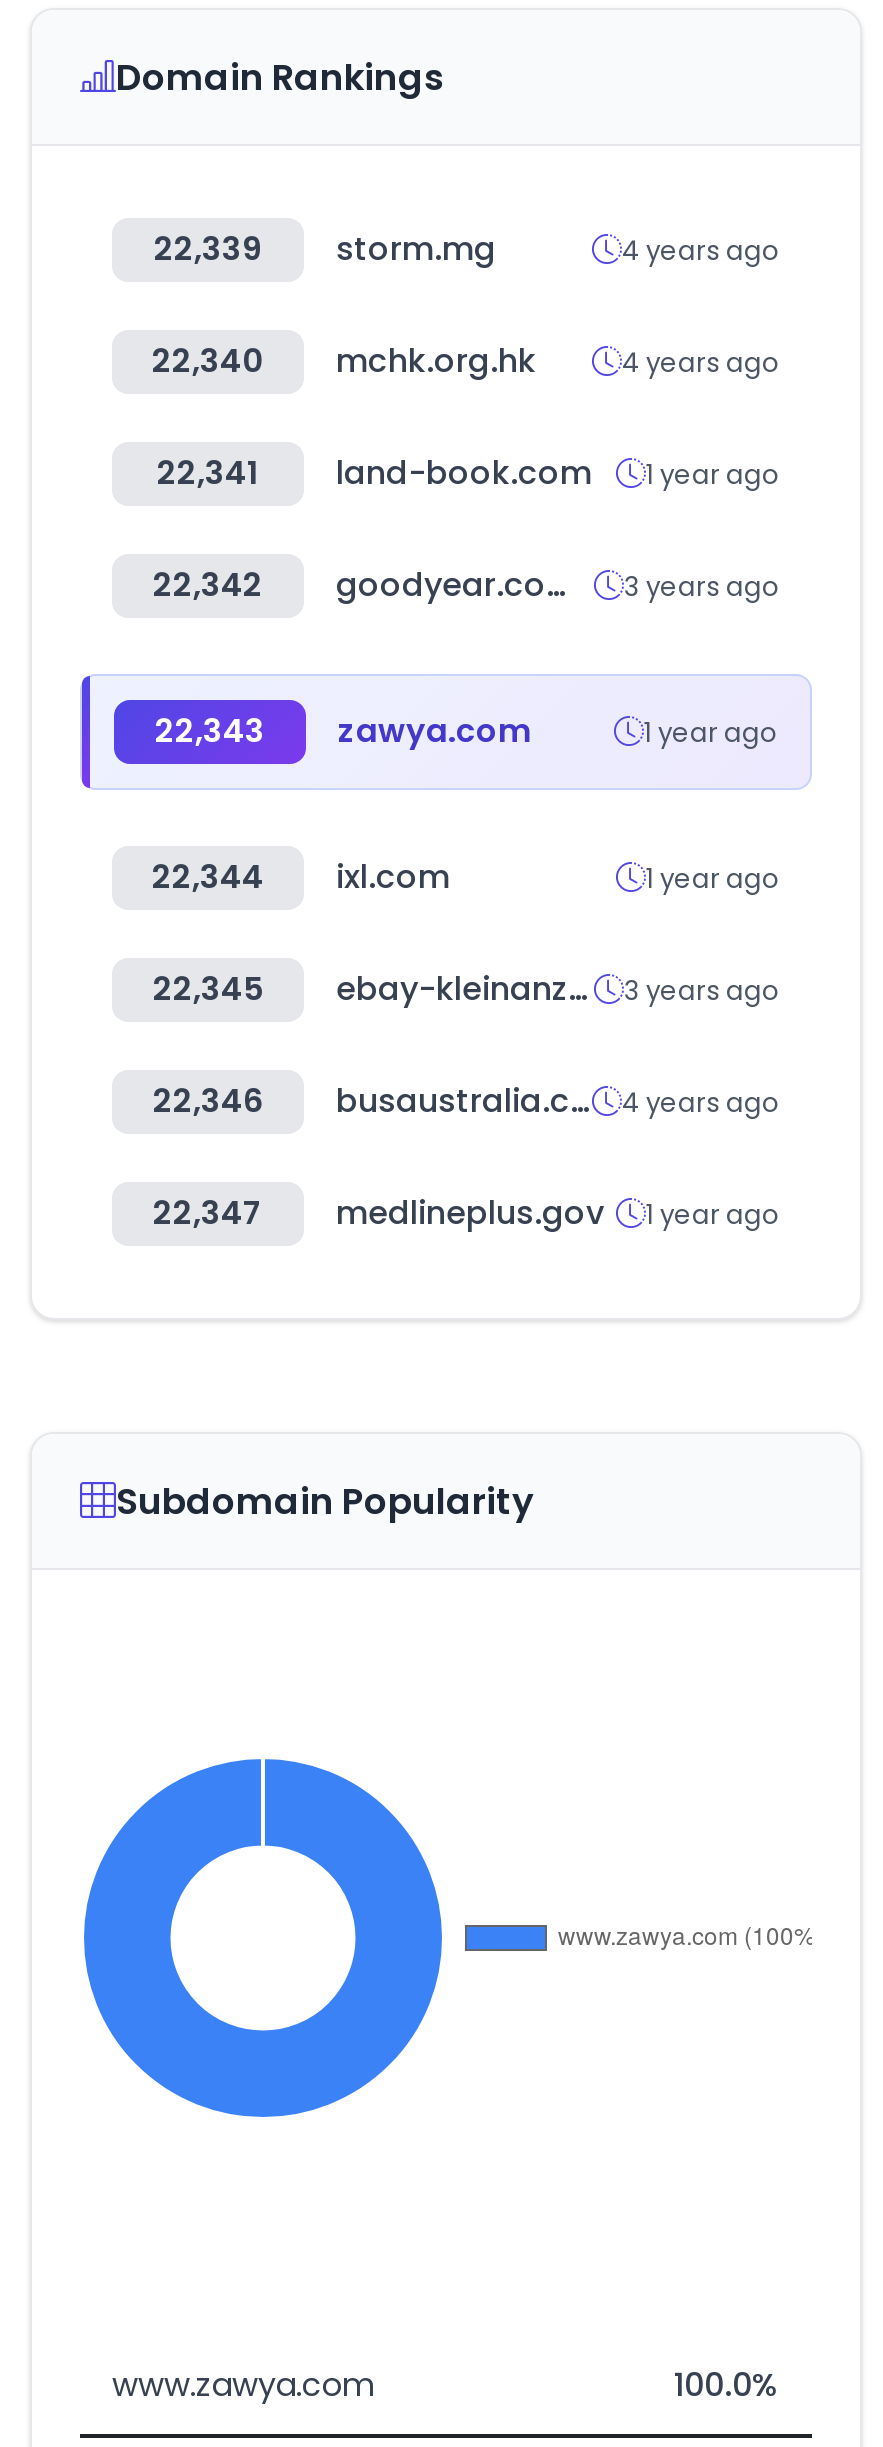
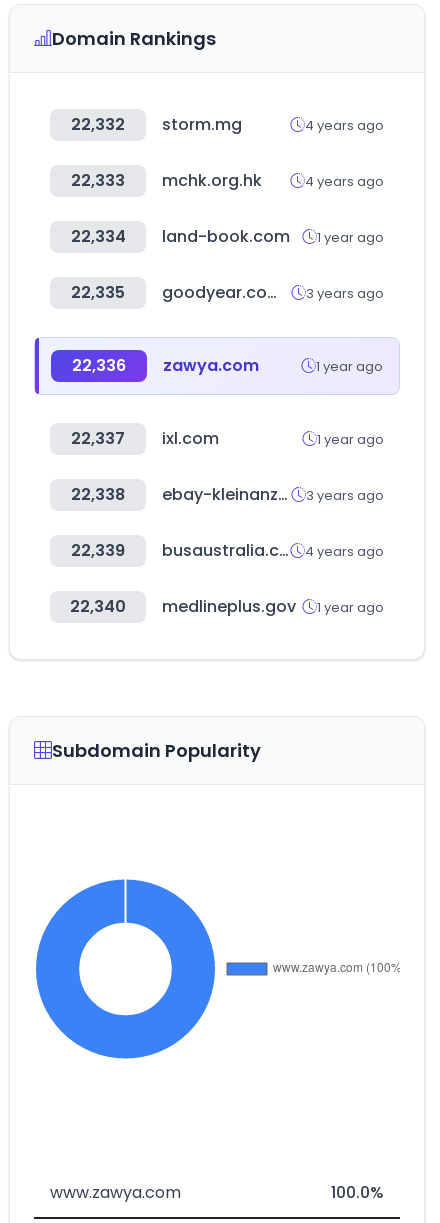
[154,226,496,272] 22,339 storm.mg -> [71,113,242,136] 22,332 storm.mg
[152,338,536,384] 22,340 mchk.org.hk -> [71,169,262,192] 22,333 mchk.org.hk
[157,450,780,496] 22,341 land-book.com 1 year ago -> [70,225,384,248] 22,334 land-book.com 1 year ago
[153,562,263,608] 22,342 -> [71,281,125,304] 22,335
[155,708,530,754] 22,343 zawya.com -> [72,354,259,377] 22,336 zawya.com
[152,854,450,900] 22,344 ixl.com -> [71,427,219,450] 22,337 ixl.com
[153,966,263,1012] 22,345 -> [71,483,125,506] 22,338
[153,1078,263,1124] 22,346 -> [71,539,125,562] 22,339
[153,1190,780,1236] 22,347 medlineplus.gov 1 year ago -> [70,595,384,618] 22,340 medlineplus.gov 1 year ago

